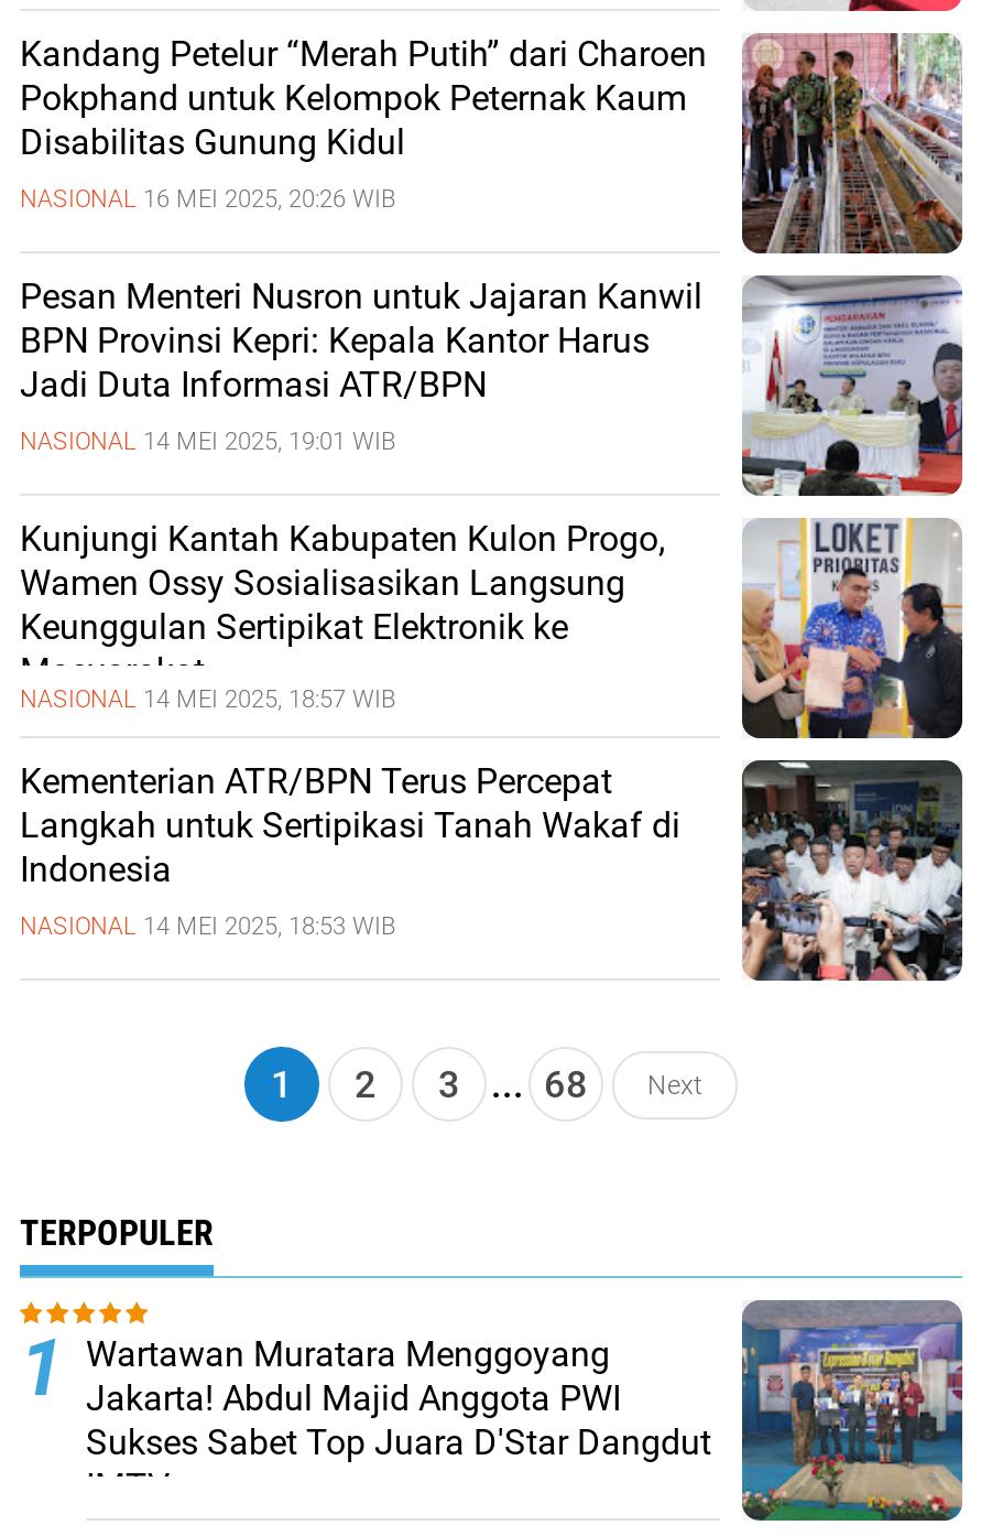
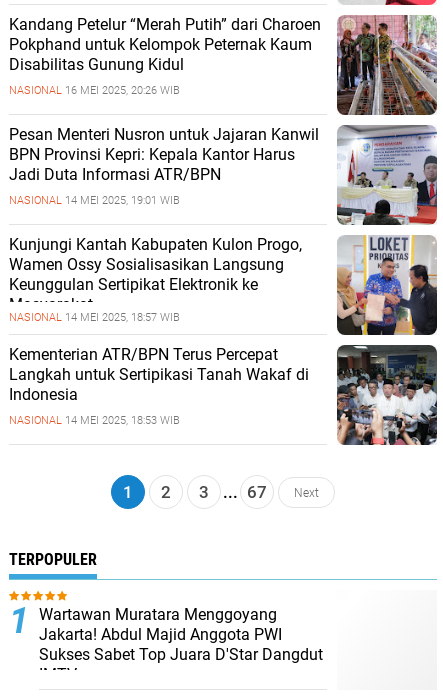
[271,1062,702,1106] 1 2 3 ... 68 Next -> [123,482,319,502] 1 2 3 ... 67 Next
[740,1298,964,1523] [image] -> none

